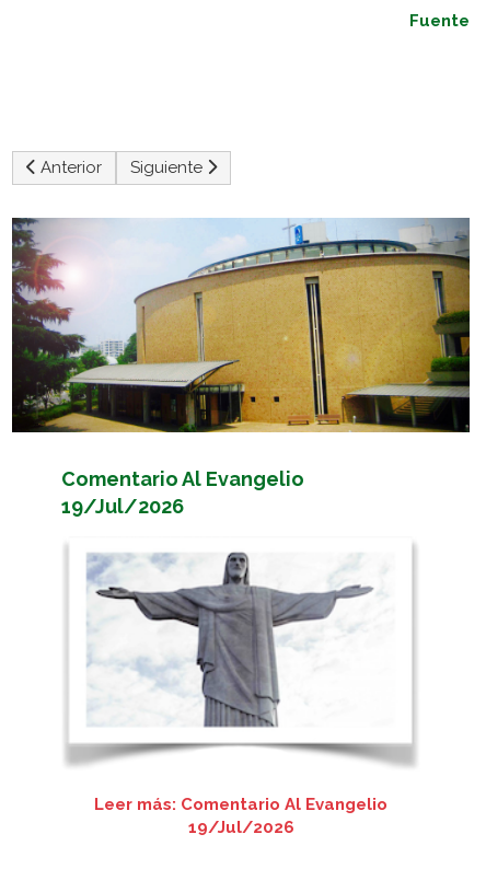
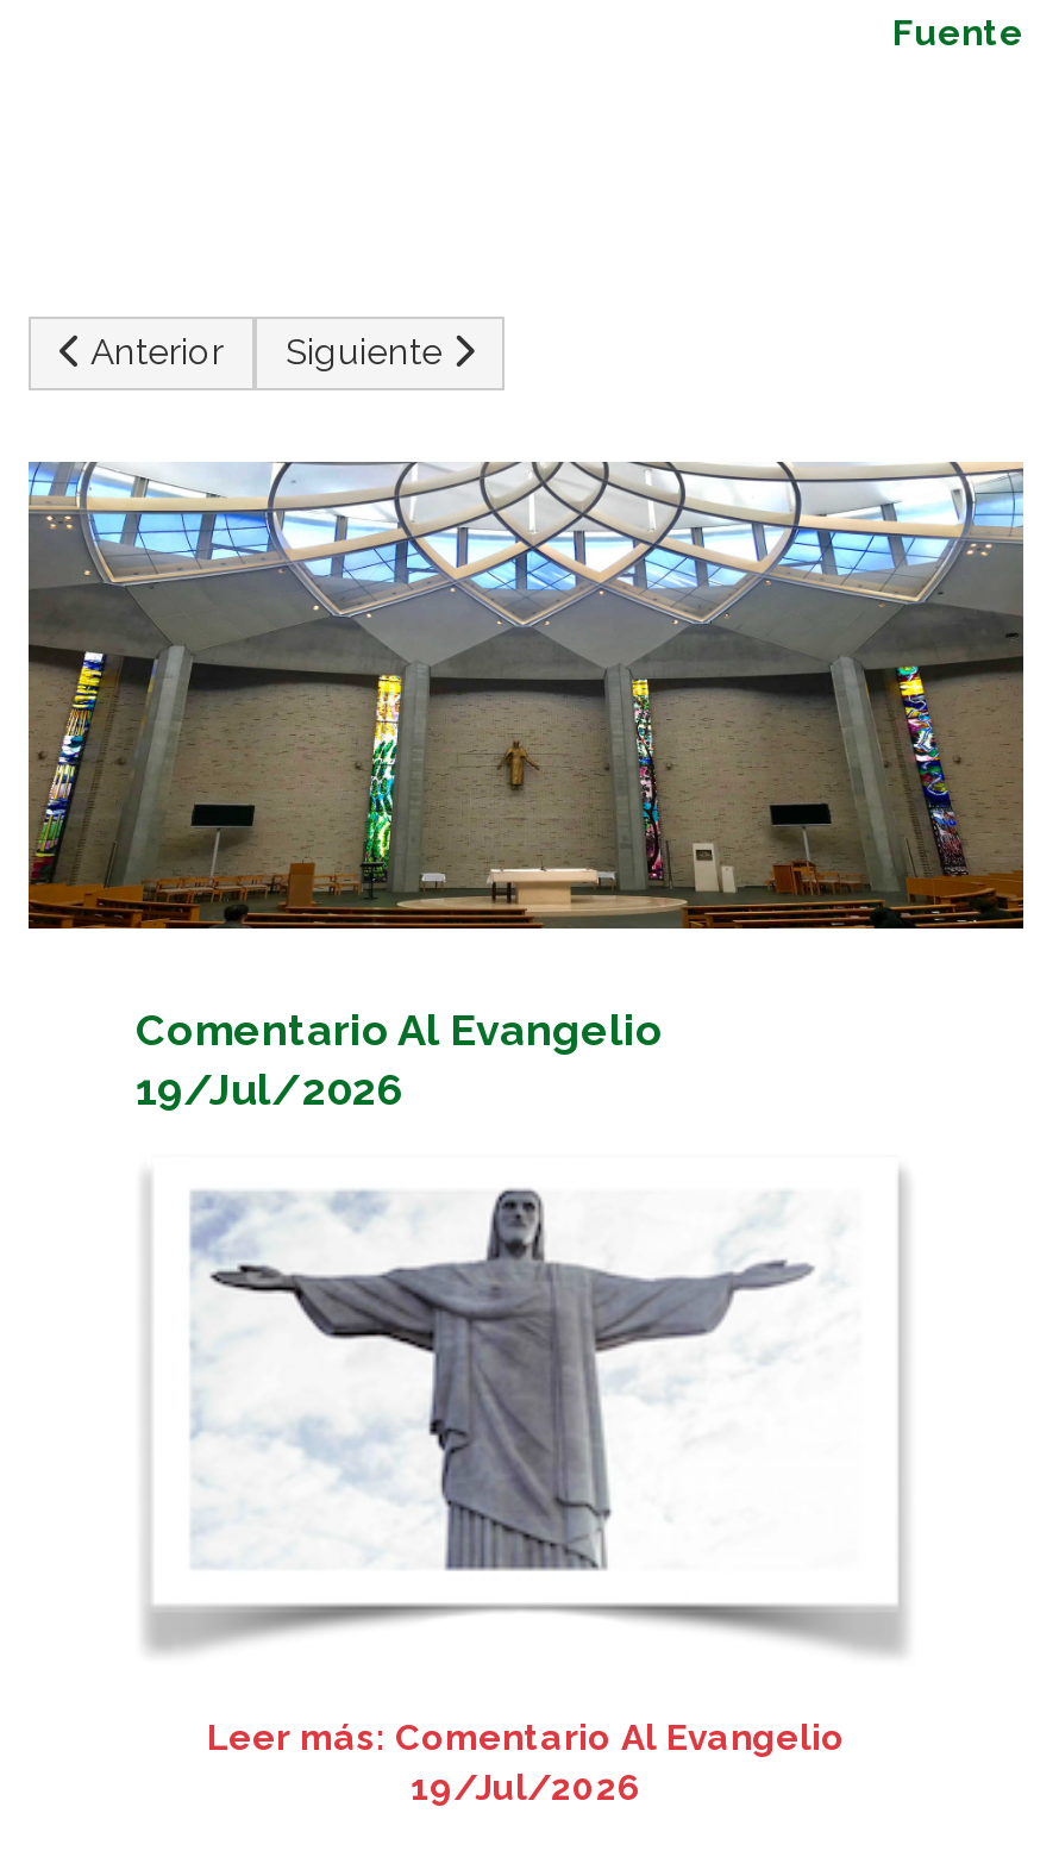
[11,217,471,433] [image] -> [29,459,1026,931] [image]

